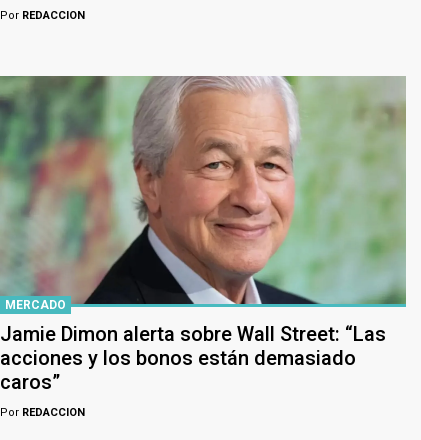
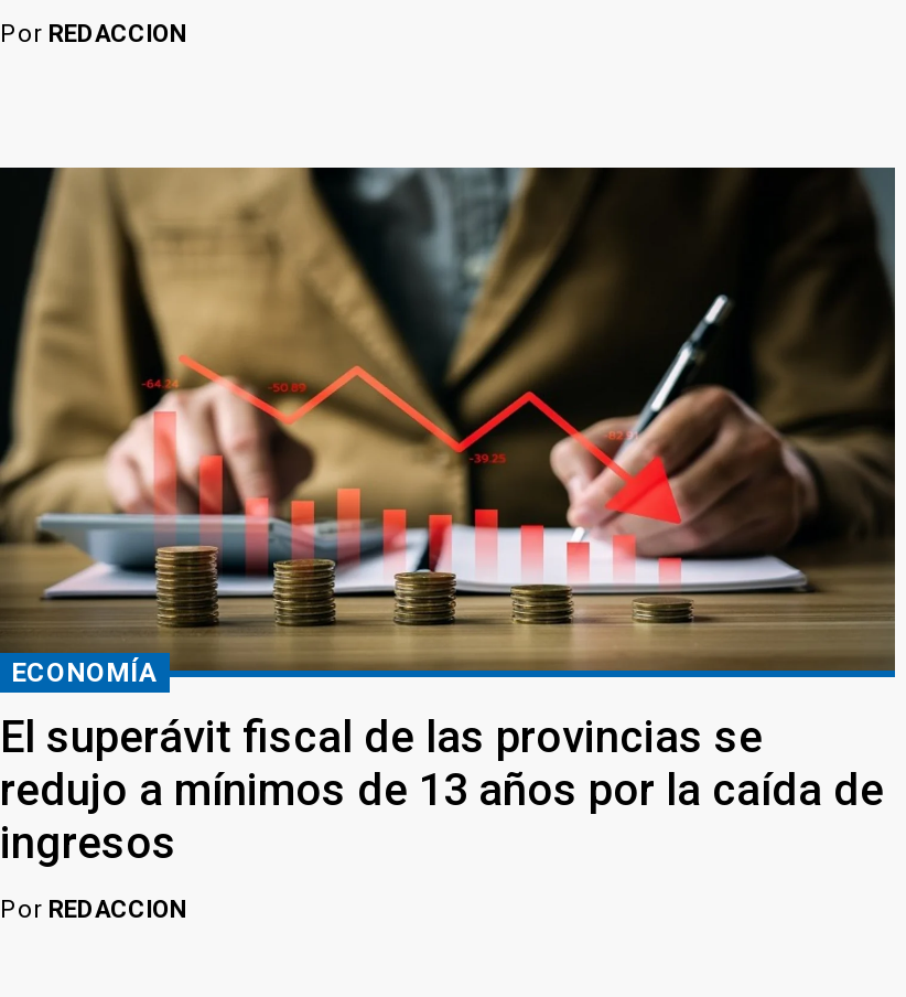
[0,75,406,394] [image] | MERCADO | Jamie Dimon alerta sobre Wall Street: “Las | acciones y los bonos están demasiado | caros” -> [0,165,895,870] [image] | ECONOMÍA | El superávit fiscal de las provincias se | redujo a mínimos de 13 años por la caída de | ingresos

